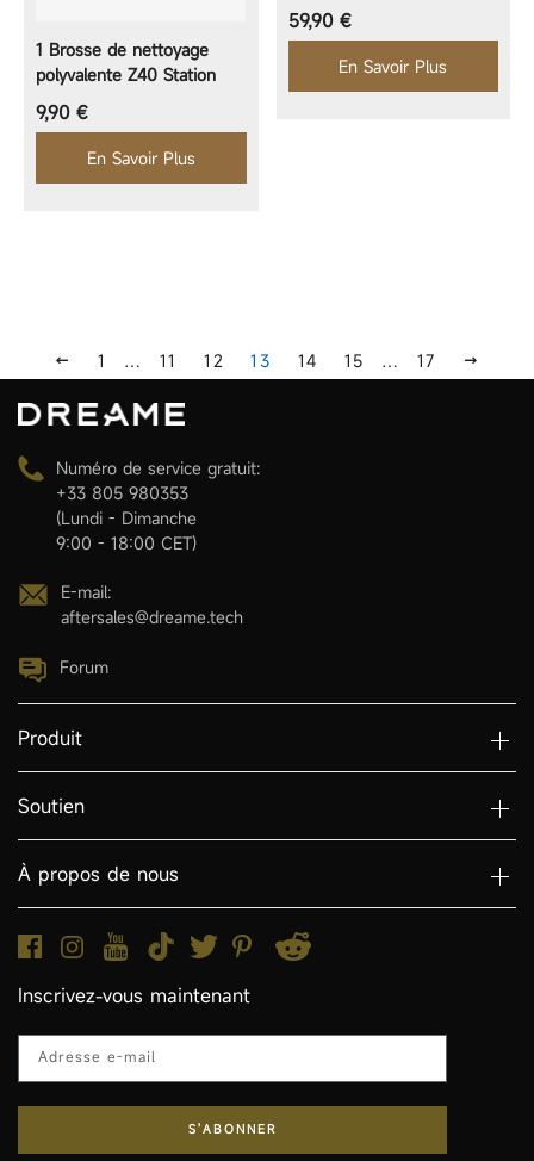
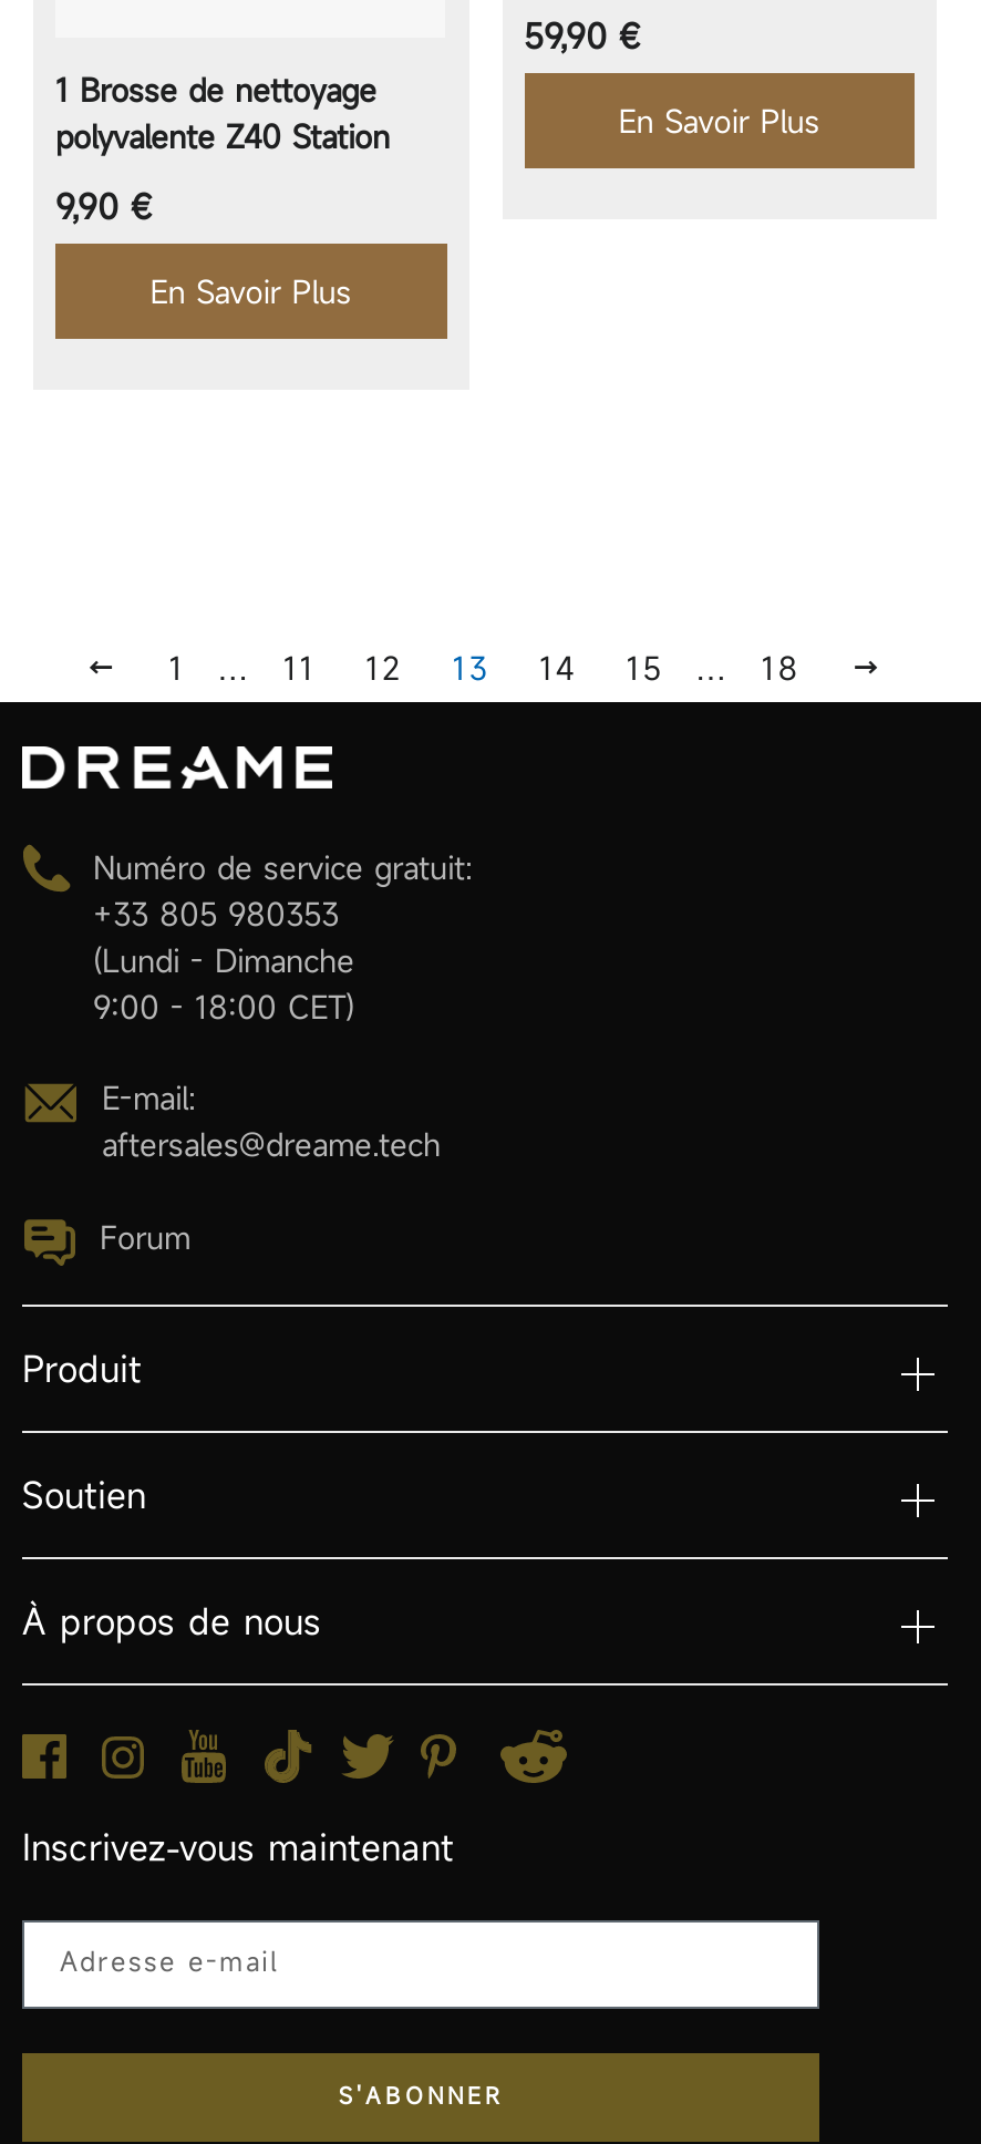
[417,349,436,372] 17 -> [762,647,801,689] 18

